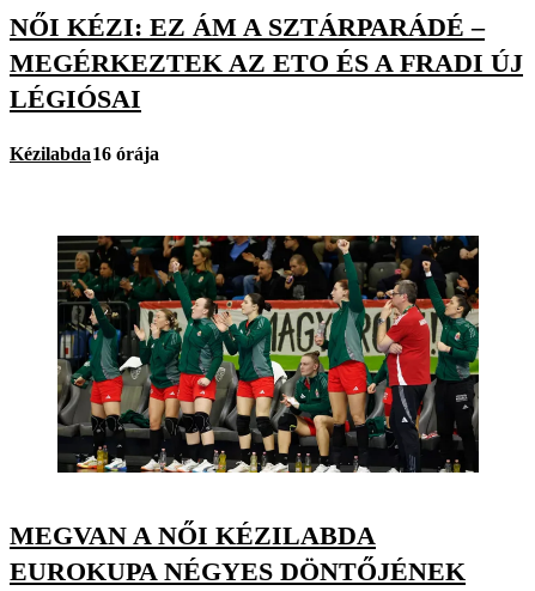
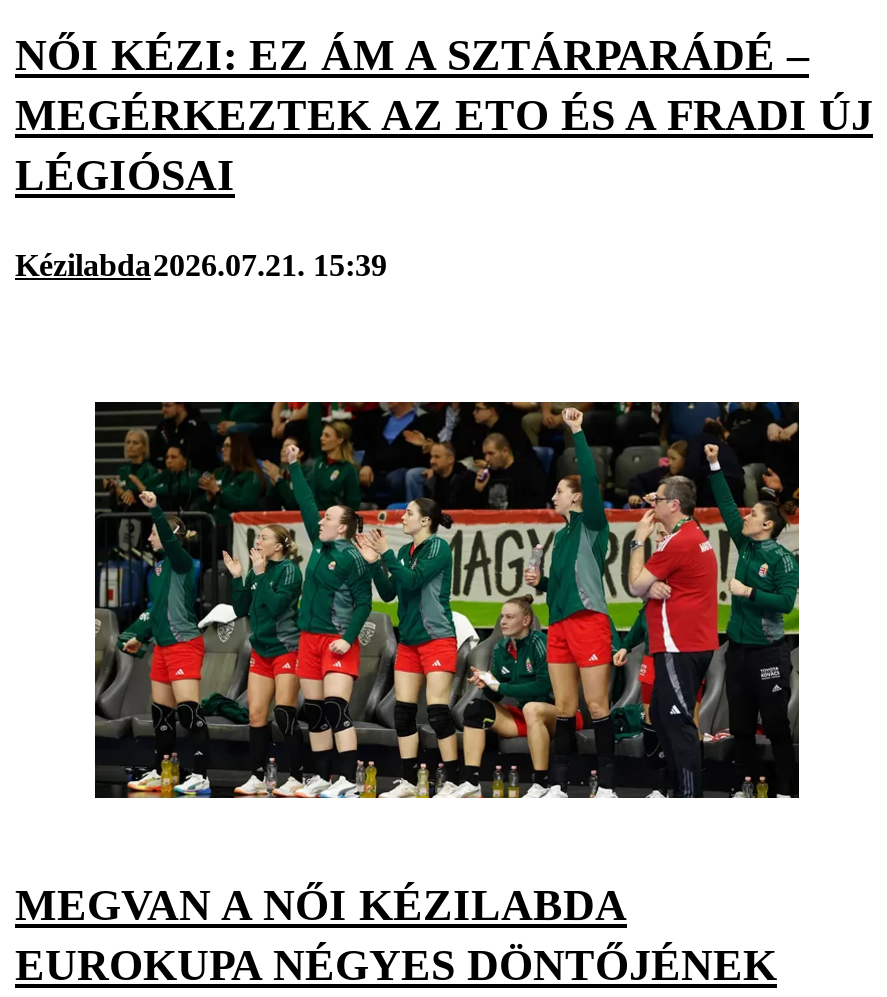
[10,143,159,164] Kézilabda16 órája -> [15,248,387,282] Kézilabda2026.07.21. 15:39

